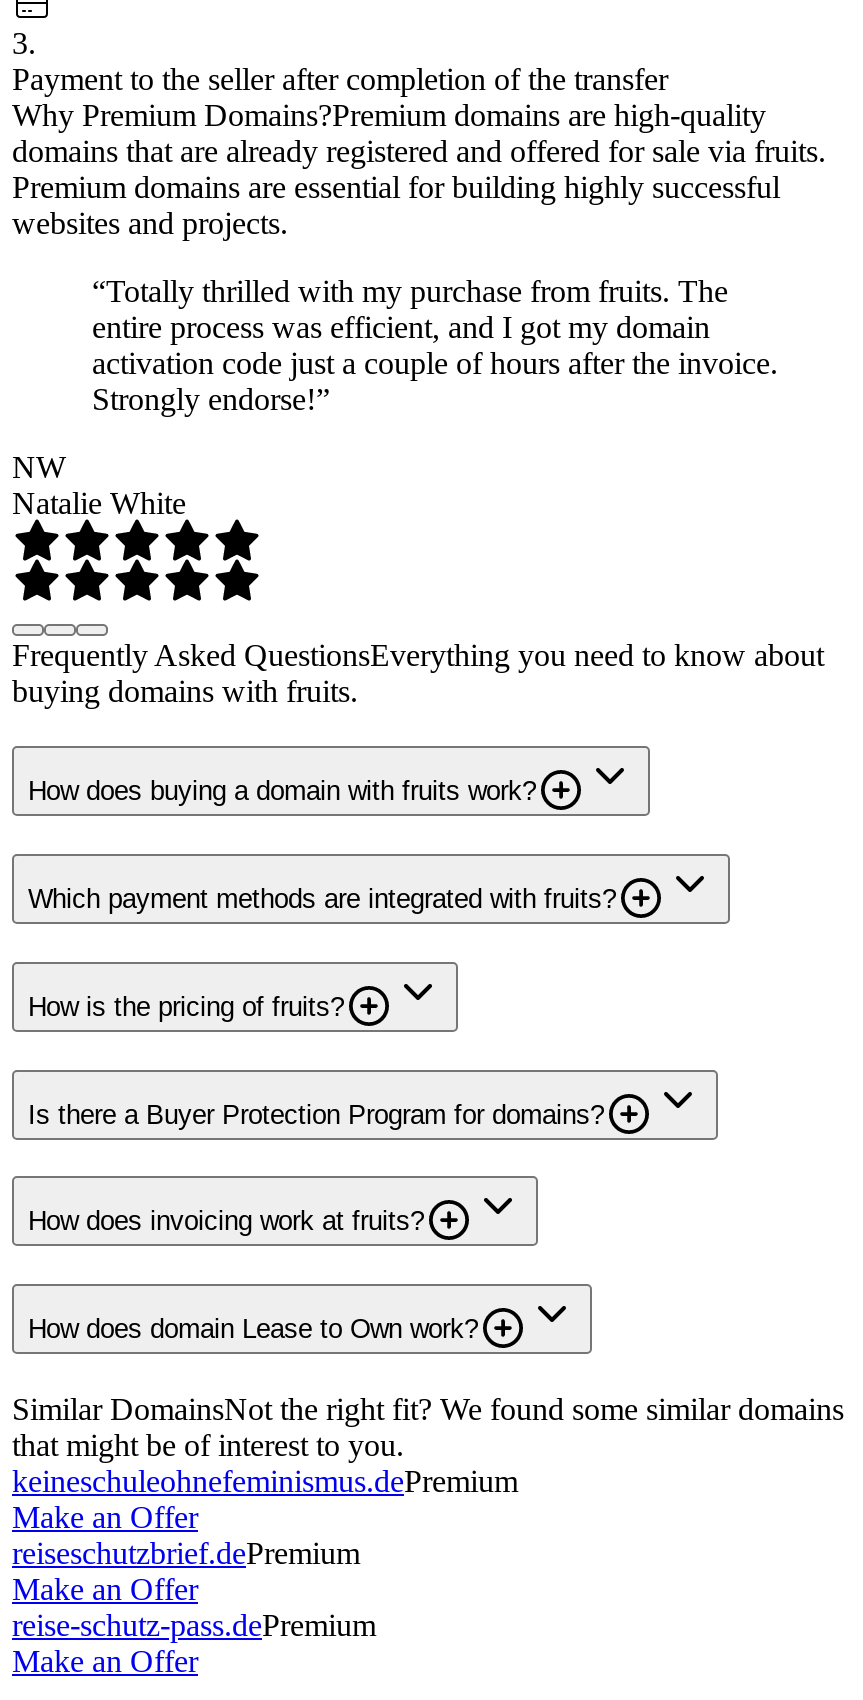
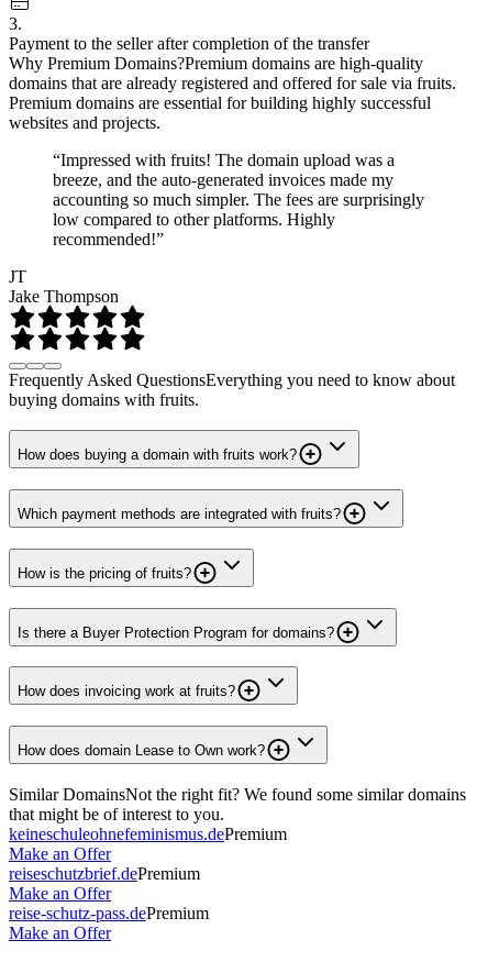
[92,273,778,415] “Totally thrilled with my purchase from fruits. The | entire process was efficient, and I got my domain | activation code just a couple of hours after the invoice. | Strongly endorse!” -> [53,150,424,248] “Impressed with fruits! The domain upload was a | breeze, and the auto-generated invoices made my | accounting so much simpler. The fees are surprisingly | low compared to other platforms. Highly | recommended!”
[12,449,186,519] NW | Natalie White -> [9,267,119,305] JT | Jake Thompson

